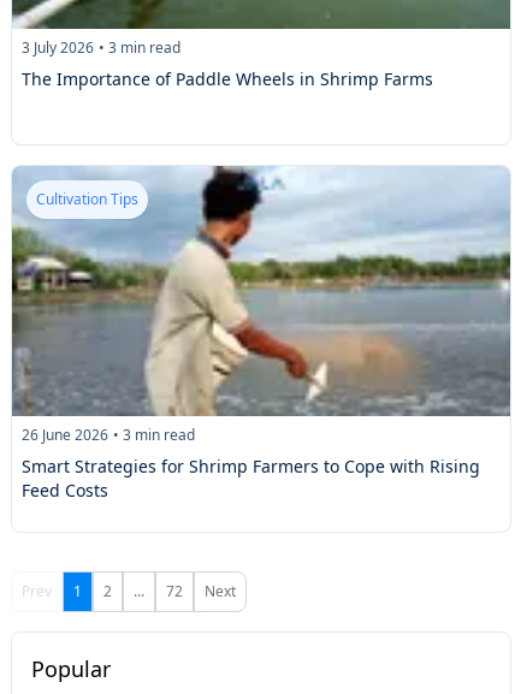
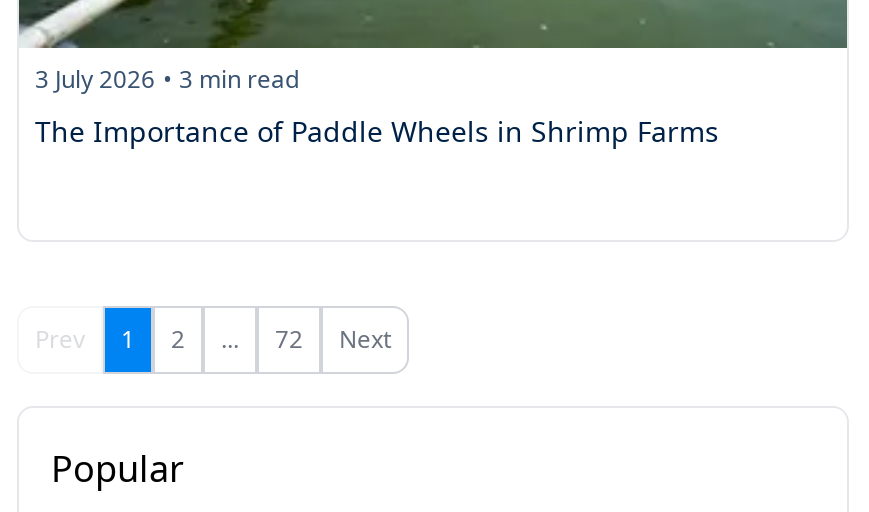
[11,165,510,416] [image] | Cultivation Tips -> none
[22,425,480,502] 26 June 2026 • 3 min read | Smart Strategies for Shrimp Farmers to Cope with Rising | Feed Costs -> none

